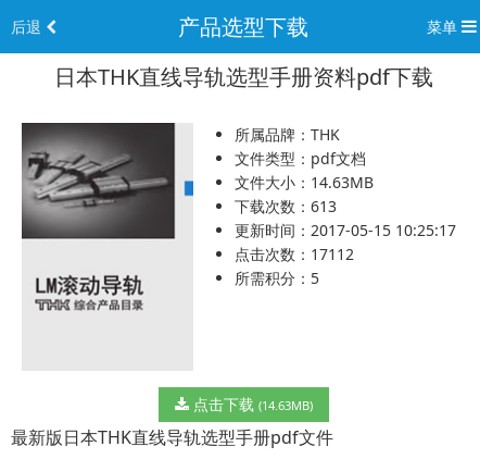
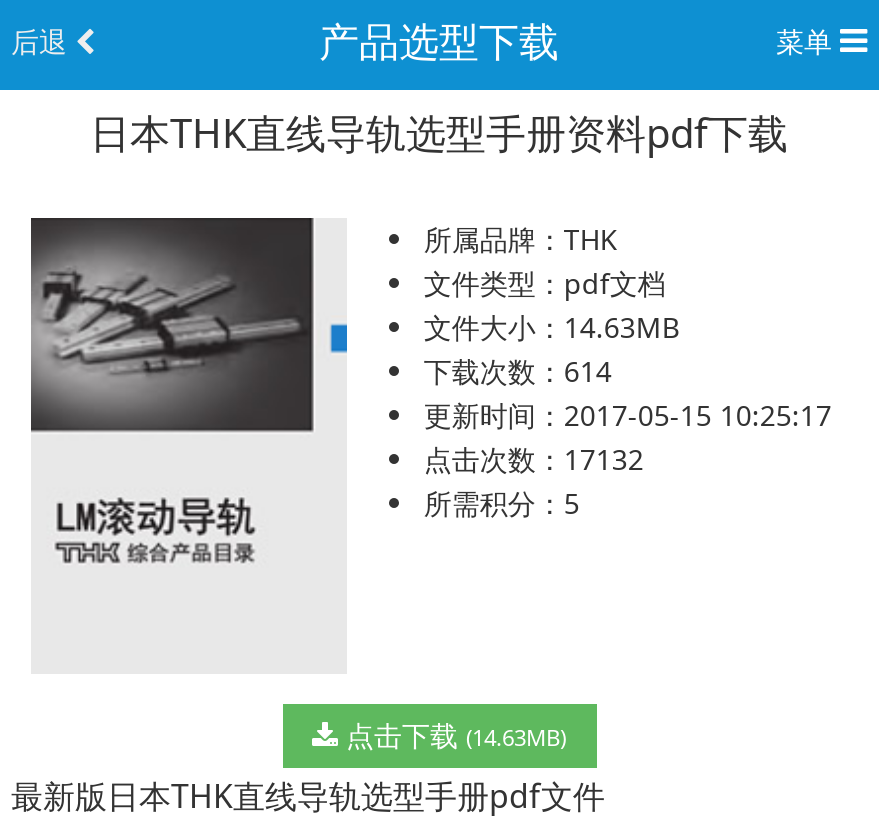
[235,196,337,216] 下载次数：613 -> [424,352,612,390] 下载次数：614
[235,244,354,264] 点击次数：17112 -> [424,440,644,478] 点击次数：17132

